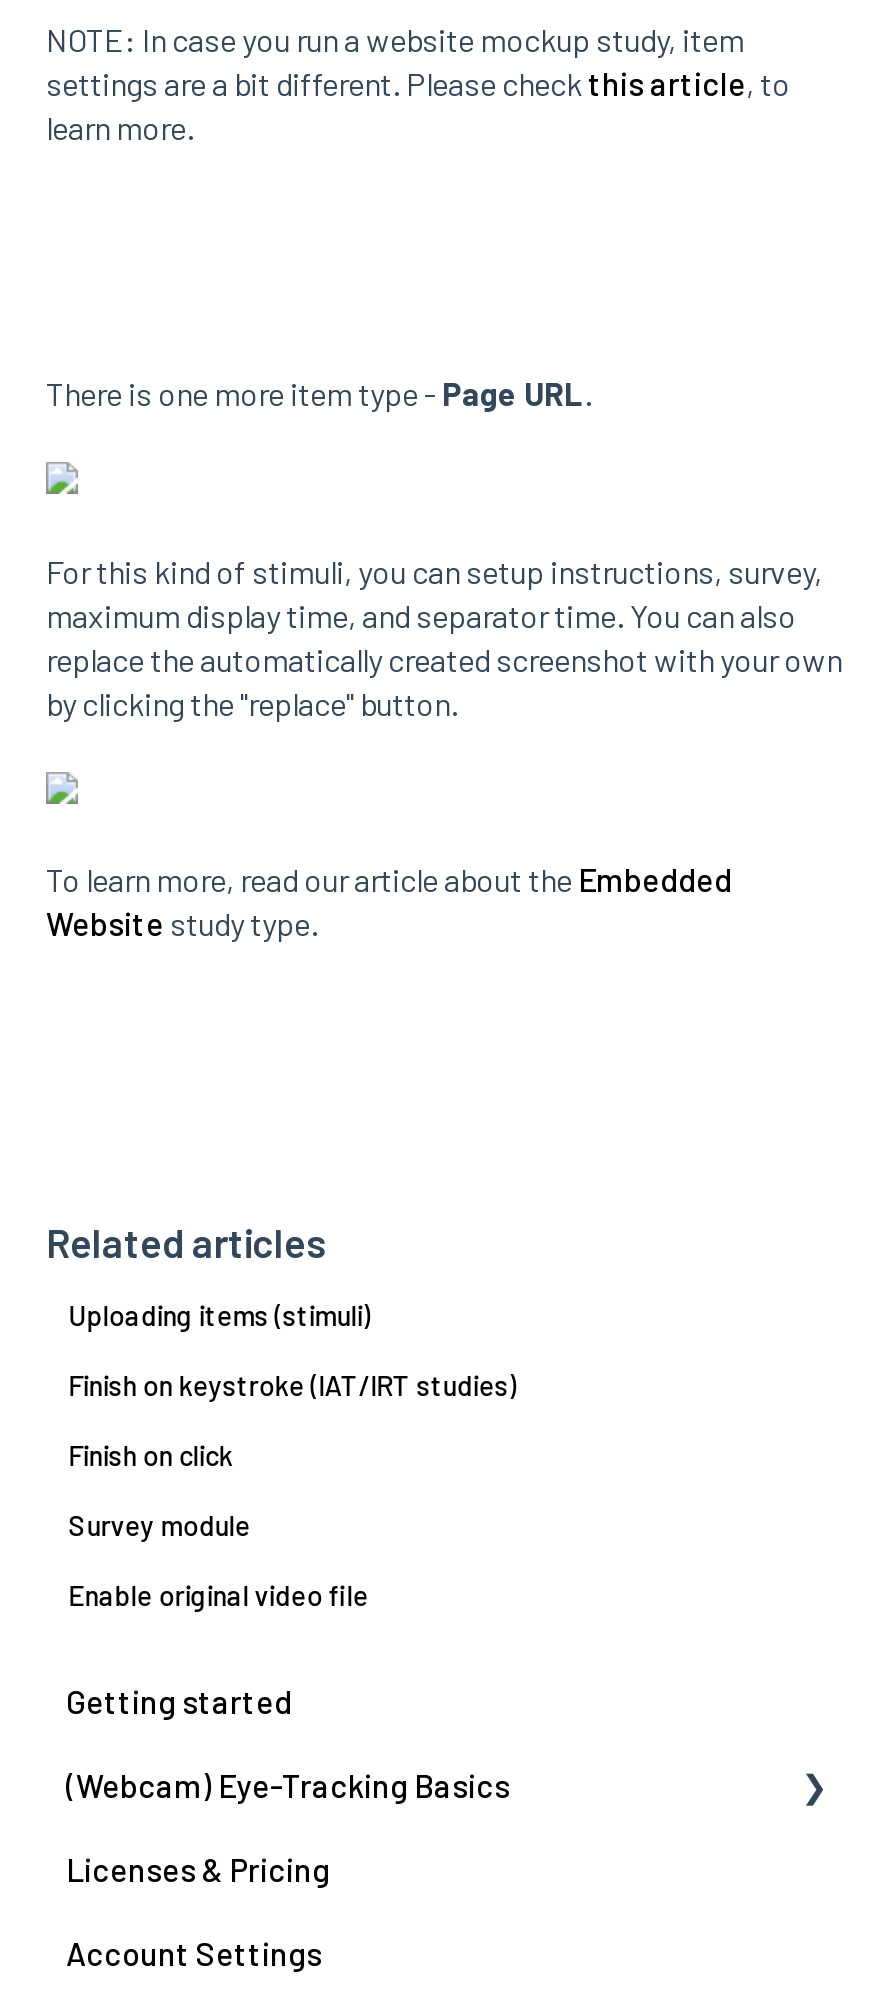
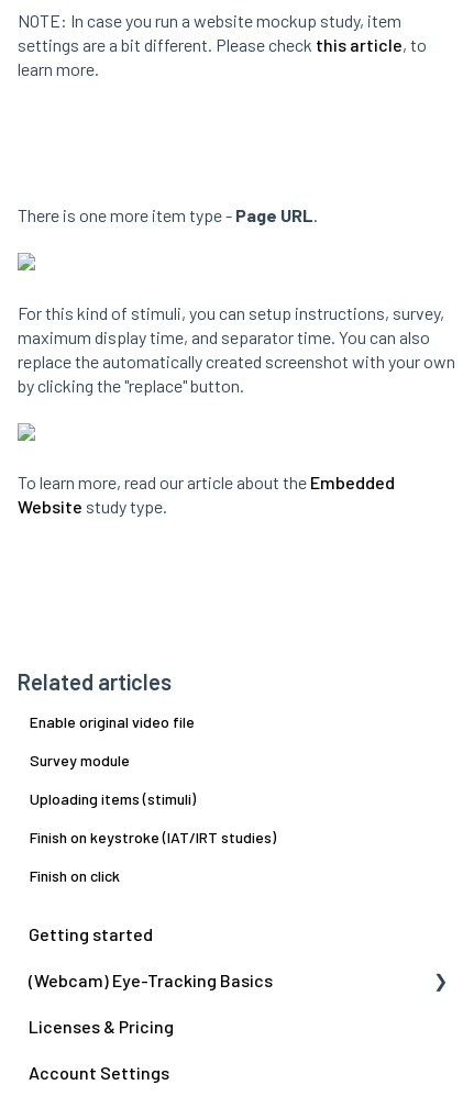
moved [68,1298,516,1472] -> [30,790,276,885]: Uploading items (stimuli) | Finish on keystroke (IAT/IRT studies) | Finish on click
moved [68,1508,368,1612] -> [30,713,195,770]: Enable original video file | Survey module

